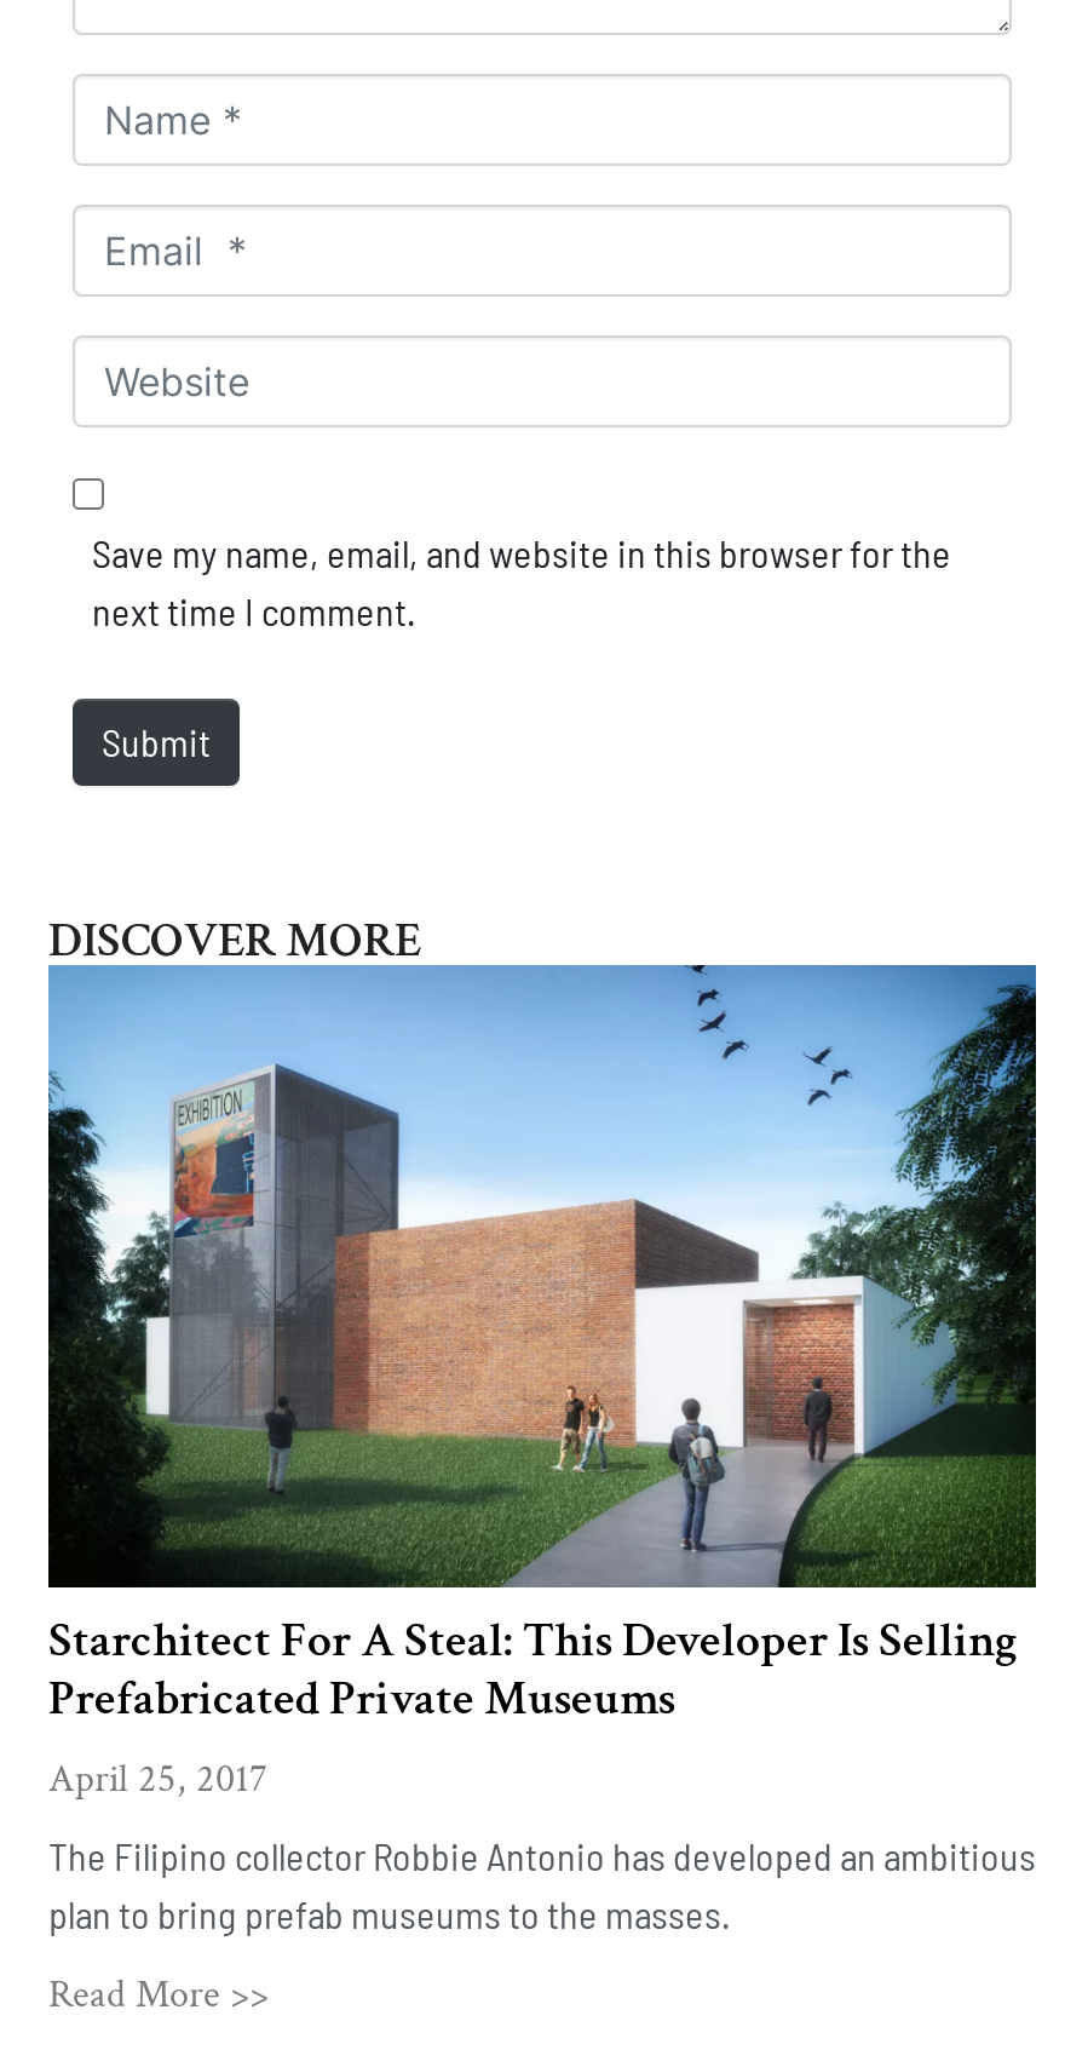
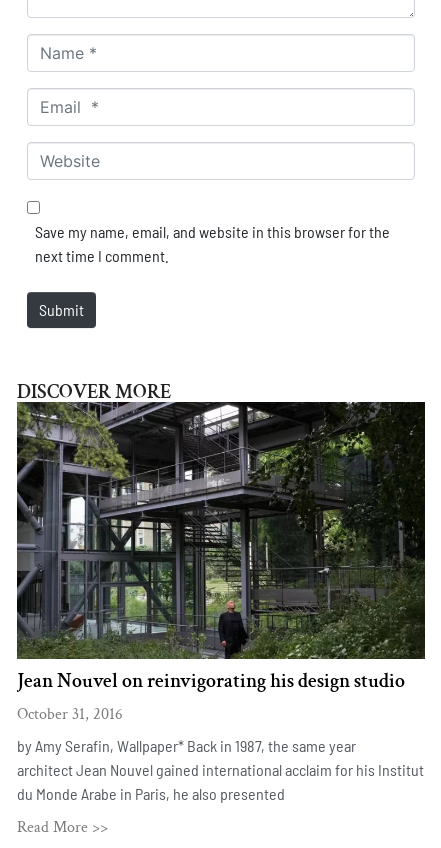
[46,963,1038,1806] [image] | Starchitect For A Steal: This Developer Is Selling | Prefabricated Private Museums | April 25, 2017 -> [16,401,426,725] [image] | Jean Nouvel on reinvigorating his design studio | October 31, 2016
[48,1832,1036,1936] The Filipino collector Robbie Antonio has developed an ambitious | plan to bring prefab museums to the masses. -> [17,736,424,803] by Amy Serafin, Wallpaper* Back in 1987, the same year | architect Jean Nouvel gained international acclaim for his Institut | du Monde Arabe in Paris, he also presented

